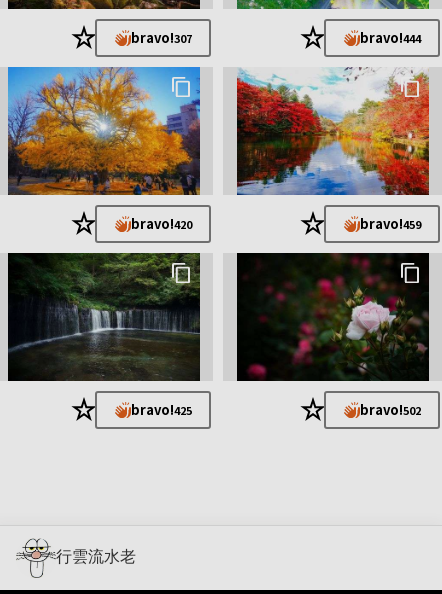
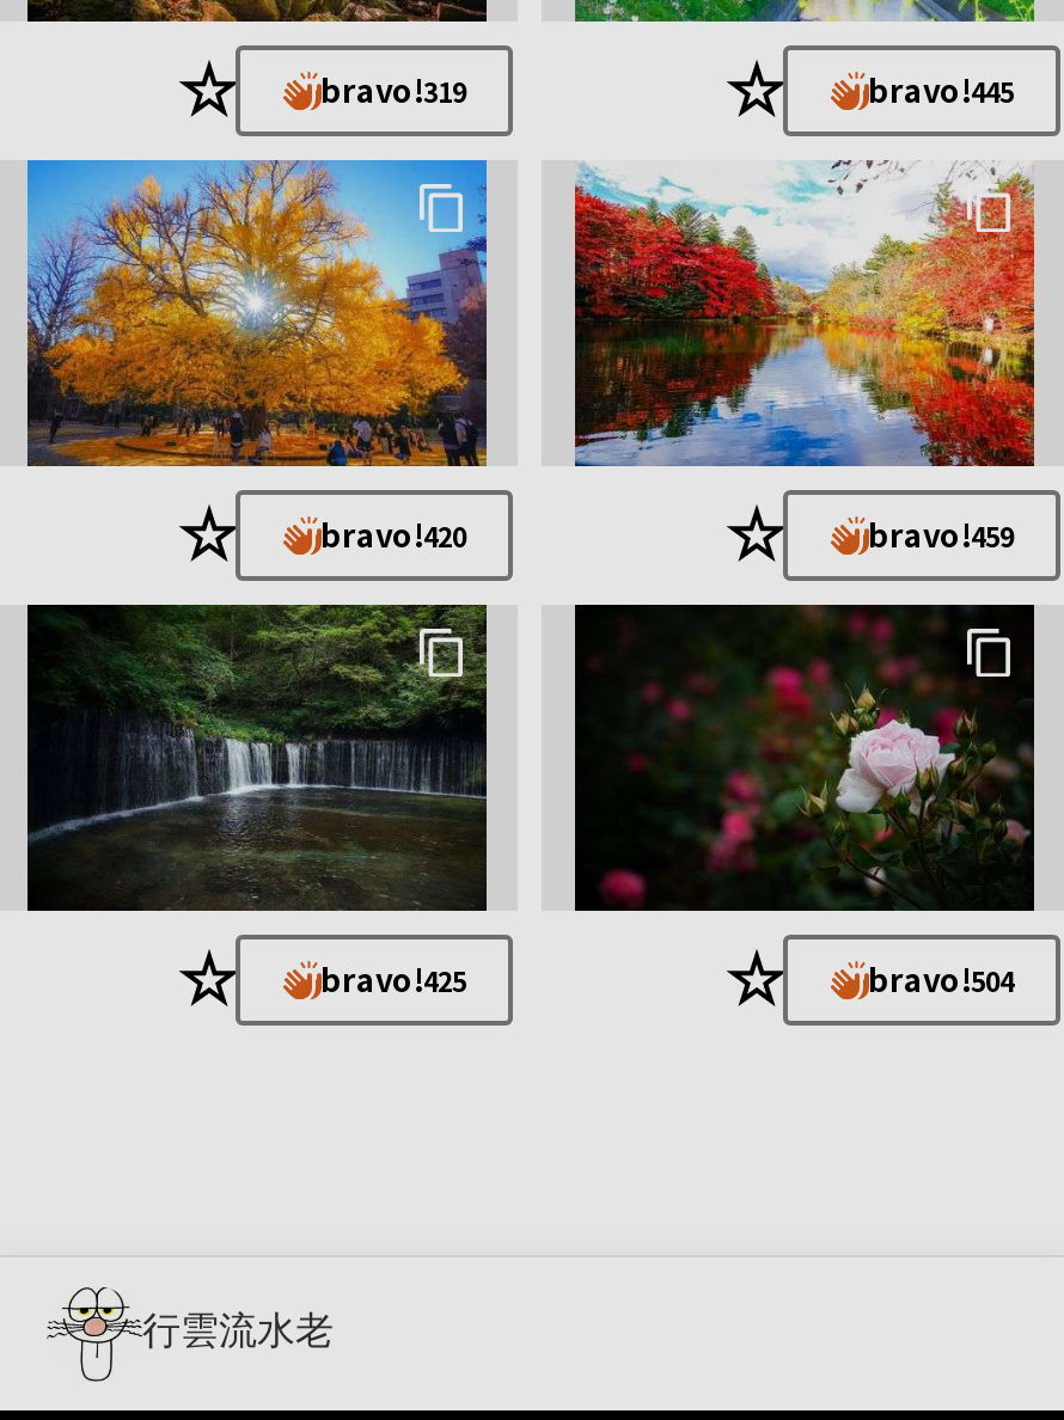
[130,28,191,47] bravo!307 -> [320,67,466,113] bravo!319
[359,28,420,47] bravo!444 -> [868,67,1014,113] bravo!445
[359,400,420,419] bravo!502 -> [868,956,1014,1002] bravo!504

